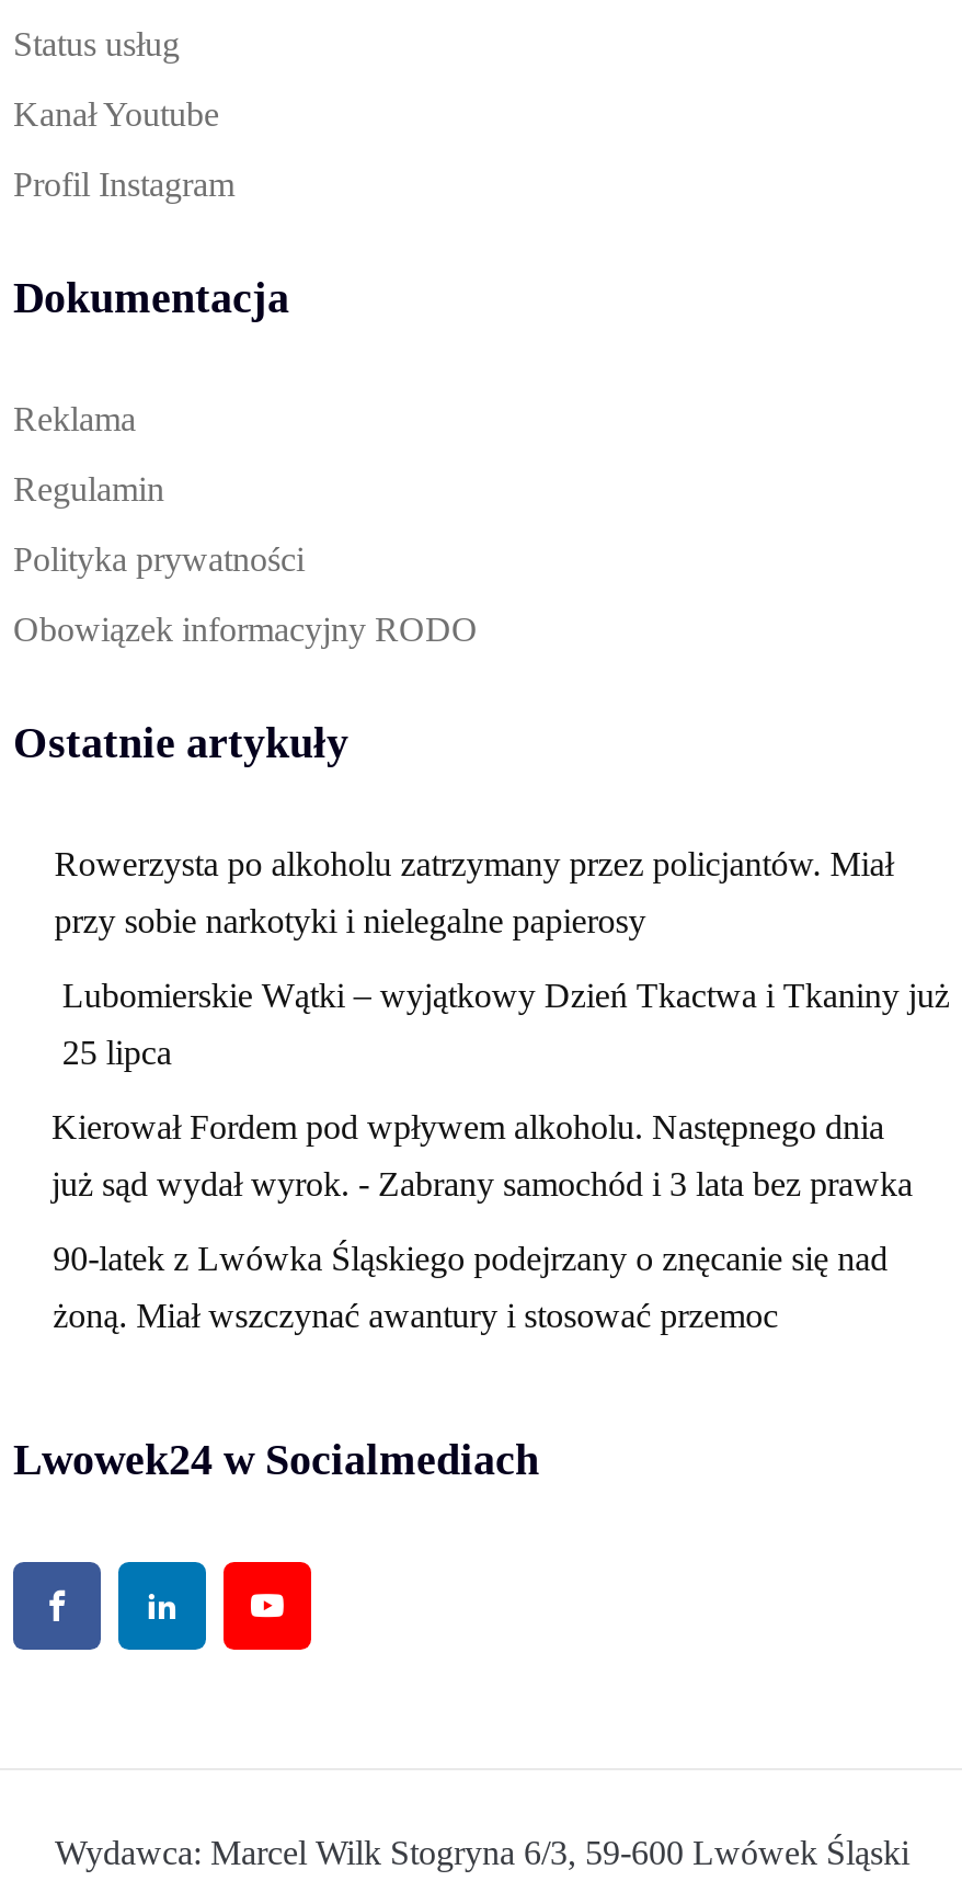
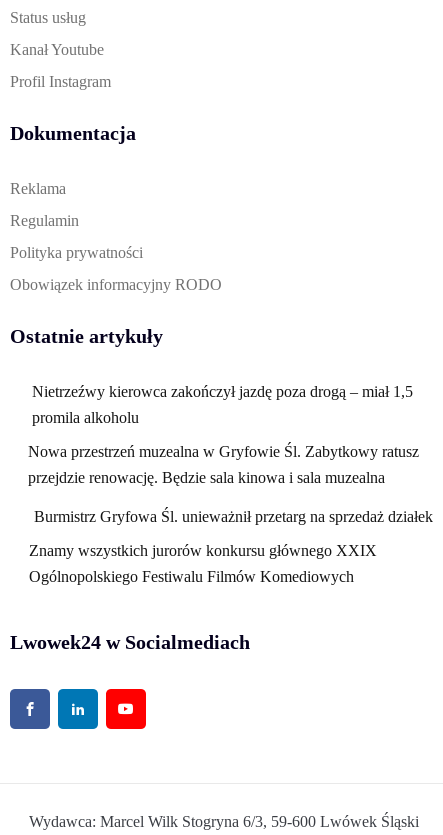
[51,845,950,1334] Rowerzysta po alkoholu zatrzymany przez policjantów. Miał | przy sobie narkotyki i nielegalne papierosy | Lubomierskie Wątki – wyjątkowy Dzień Tkactwa i Tkaniny już | 25 lipca | Kierował Fordem pod wpływem alkoholu. Następnego dnia | już sąd wydał wyrok. - Zabrany samochód i 3 lata bez prawka | 90-latek z Lwówka Śląskiego podejrzany o znęcanie się nad | żoną. Miał wszczynać awantury i stosować przemoc -> [28,383,433,585] Nietrzeźwy kierowca zakończył jazdę poza drogą – miał 1,5 | promila alkoholu | Nowa przestrzeń muzealna w Gryfowie Śl. Zabytkowy ratusz | przejdzie renowację. Będzie sala kinowa i sala muzealna | Burmistrz Gryfowa Śl. unieważnił przetarg na sprzedaż działek | Znamy wszystkich jurorów konkursu głównego XXIX | Ogólnopolskiego Festiwalu Filmów Komediowych

